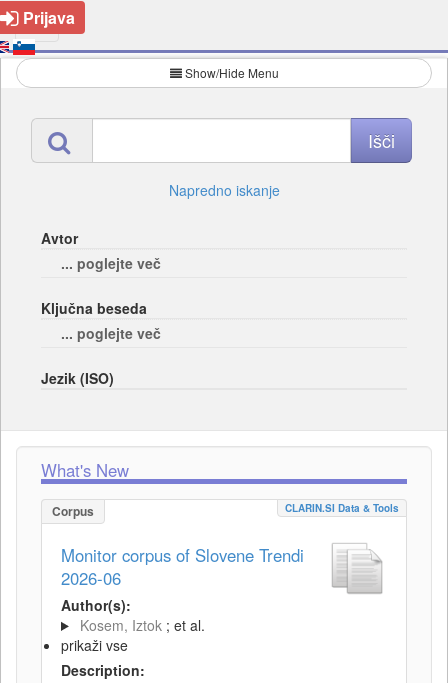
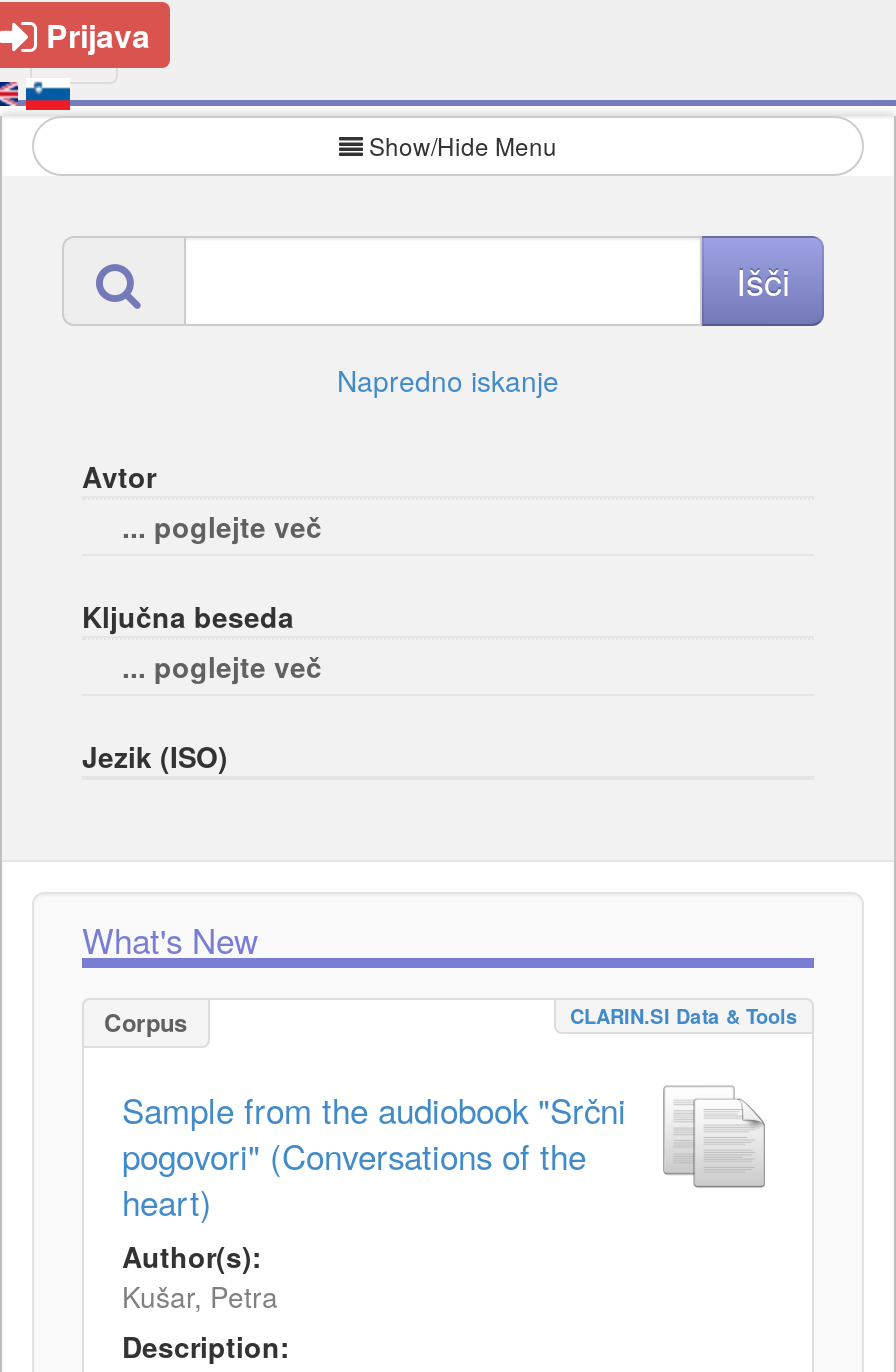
[61,543,304,590] Monitor corpus of Slovene Trendi | 2026-06 -> [122,1086,626,1226] Sample from the audiobook "Srčni | pogovori" (Conversations of the | heart)
moved [61,595,131,615] -> [122,1236,262,1276]: Author(s):
[61,615,205,655] Kosem, Iztok ; et al. | prikaži vse -> [122,1276,278,1316] Kušar, Petra

